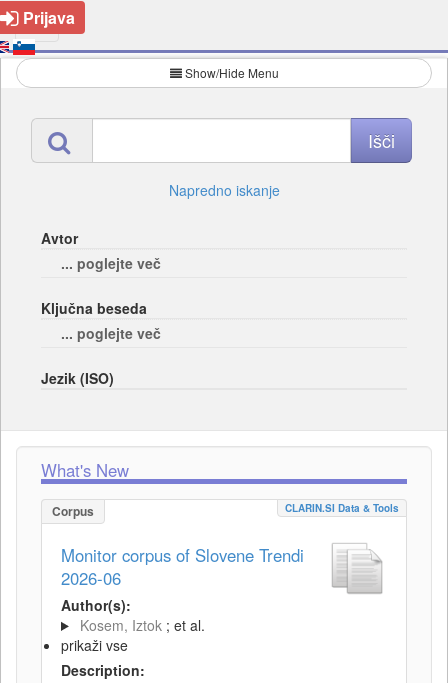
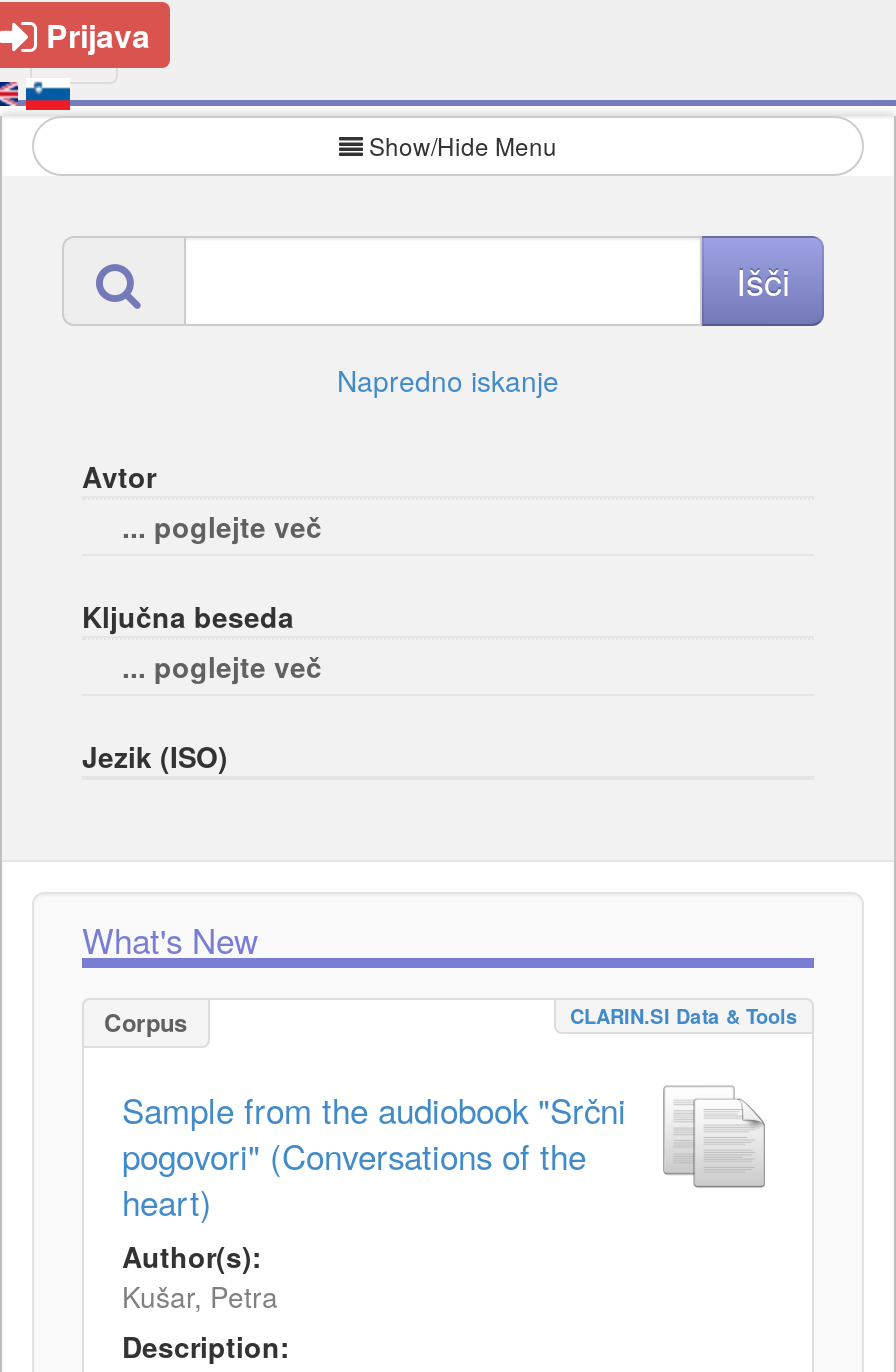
[61,543,304,590] Monitor corpus of Slovene Trendi | 2026-06 -> [122,1086,626,1226] Sample from the audiobook "Srčni | pogovori" (Conversations of the | heart)
moved [61,595,131,615] -> [122,1236,262,1276]: Author(s):
[61,615,205,655] Kosem, Iztok ; et al. | prikaži vse -> [122,1276,278,1316] Kušar, Petra

